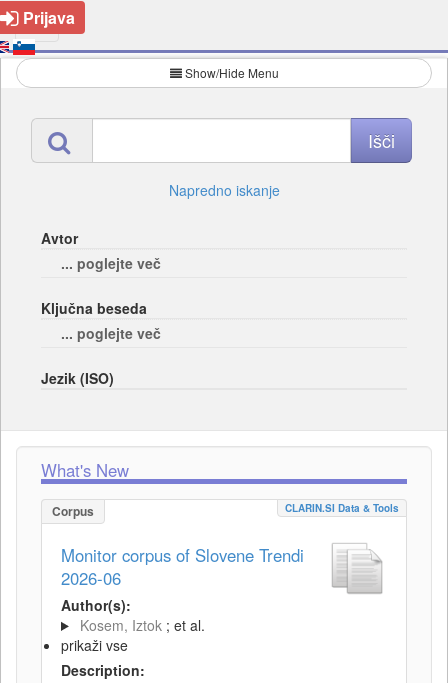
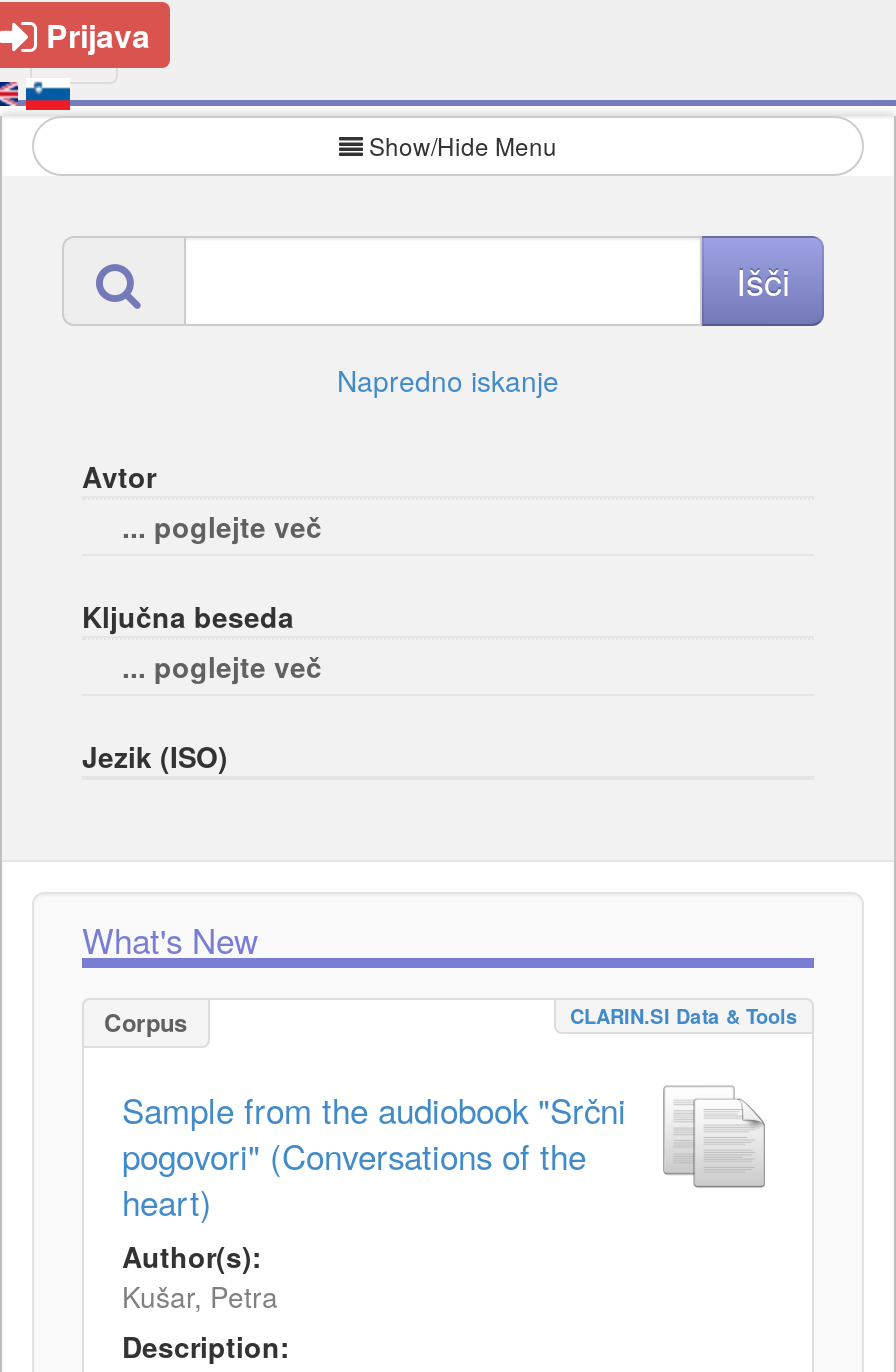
[61,543,304,590] Monitor corpus of Slovene Trendi | 2026-06 -> [122,1086,626,1226] Sample from the audiobook "Srčni | pogovori" (Conversations of the | heart)
moved [61,595,131,615] -> [122,1236,262,1276]: Author(s):
[61,615,205,655] Kosem, Iztok ; et al. | prikaži vse -> [122,1276,278,1316] Kušar, Petra

